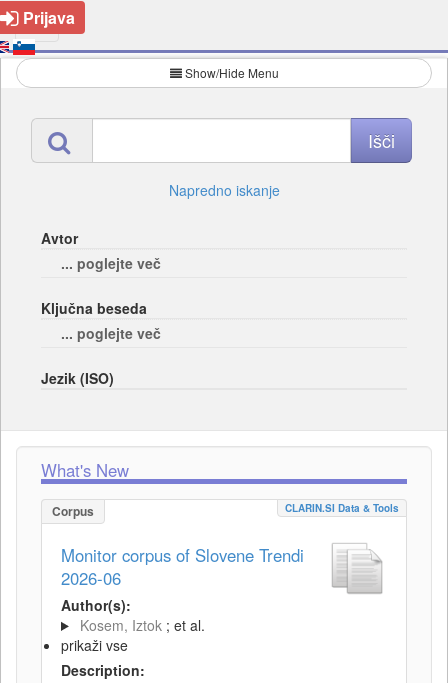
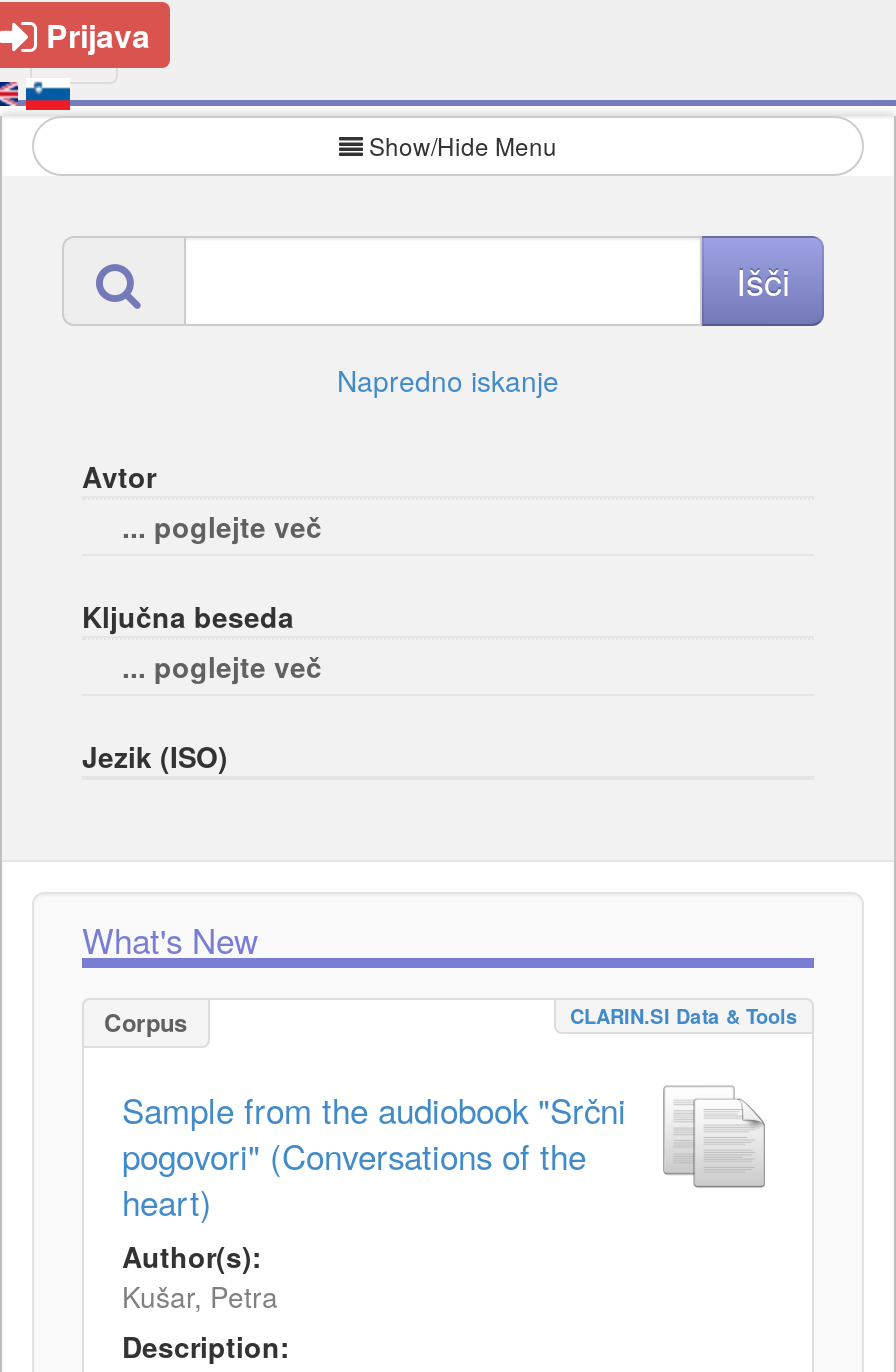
[61,543,304,590] Monitor corpus of Slovene Trendi | 2026-06 -> [122,1086,626,1226] Sample from the audiobook "Srčni | pogovori" (Conversations of the | heart)
moved [61,595,131,615] -> [122,1236,262,1276]: Author(s):
[61,615,205,655] Kosem, Iztok ; et al. | prikaži vse -> [122,1276,278,1316] Kušar, Petra

